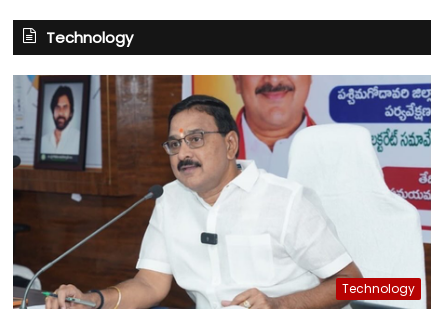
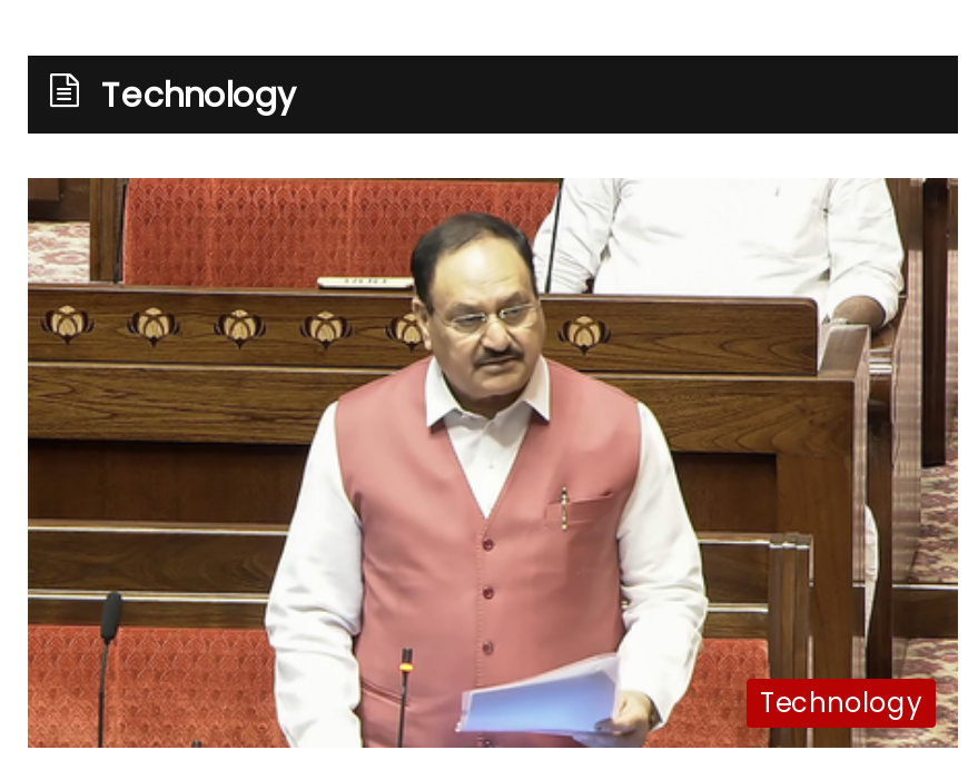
[12,74,432,310] [image] -> [26,176,960,750] [image]

